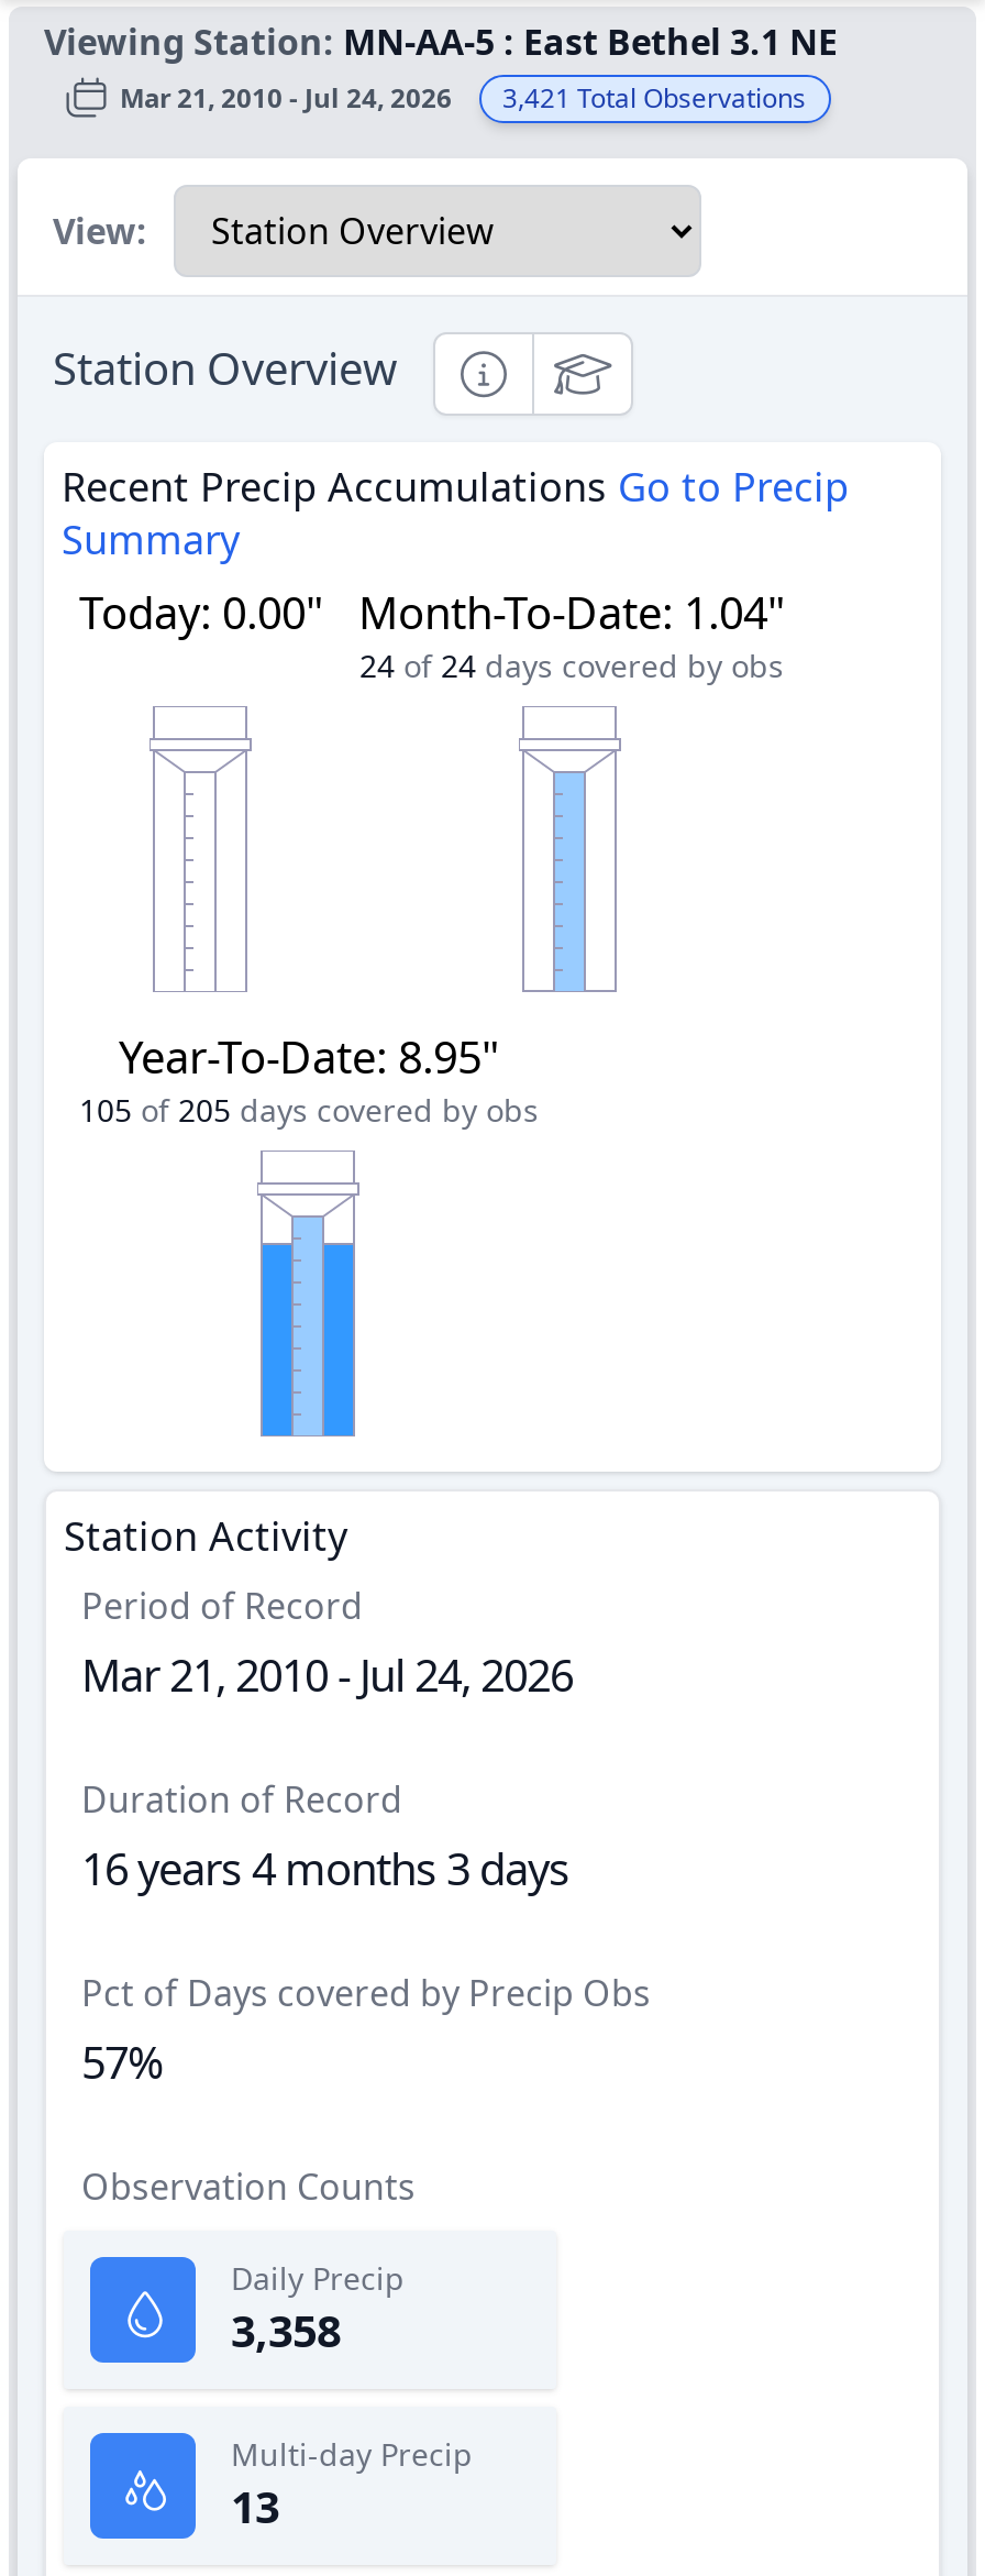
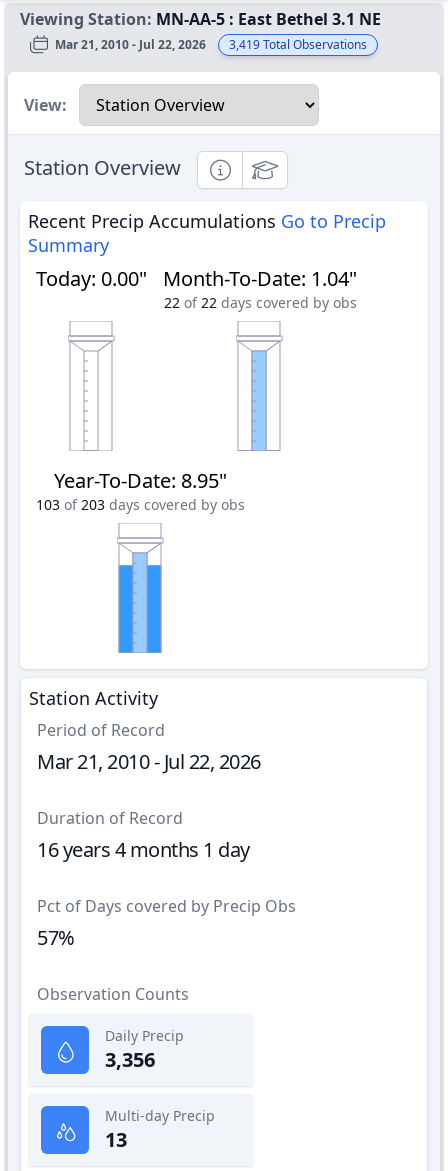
[120,79,452,117] Mar 21, 2010 - Jul 24, 2026 -> [54,36,205,53] Mar 21, 2010 - Jul 22, 2026
[502,79,806,117] 3,421 Total Observations -> [228,36,366,53] 3,419 Total Observations
[359,645,784,686] 24 of 24 days covered by obs -> [163,293,356,312] 22 of 22 days covered by obs
[79,1089,539,1131] 105 of 205 days covered by obs -> [36,495,245,514] 103 of 203 days covered by obs
[81,1645,573,1705] Mar 21, 2010 - Jul 24, 2026 -> [37,748,260,775] Mar 21, 2010 - Jul 22, 2026
[81,1839,569,1898] 16 years 4 months 3 days -> [37,836,249,863] 16 years 4 months 1 day
[231,2301,341,2360] 3,358 -> [105,1046,155,1073] 3,356

